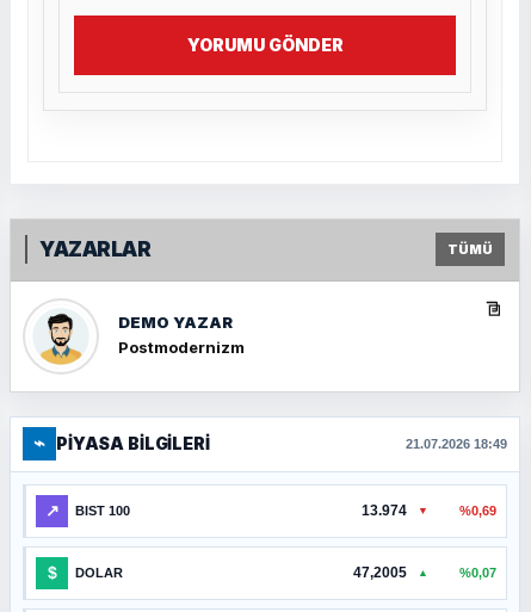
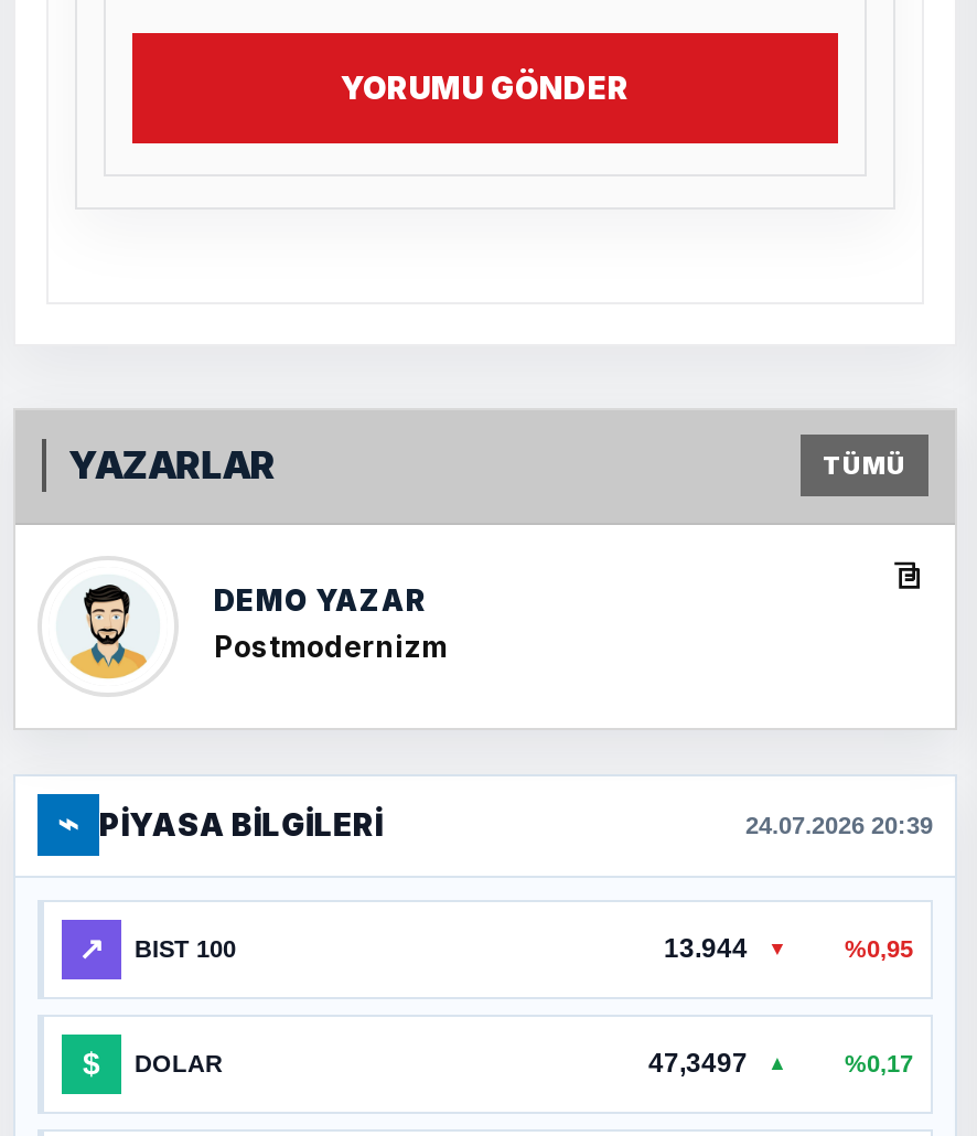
[406,436,507,450] 21.07.2026 18:49 -> [745,811,933,837] 24.07.2026 20:39
[362,502,407,519] 13.974 -> [664,933,748,964] 13.944
[459,503,496,517] %0,69 -> [845,934,913,961] %0,95
[353,564,407,581] 47,2005 -> [648,1048,748,1079] 47,3497
[459,565,496,579] %0,07 -> [845,1049,913,1076] %0,17

